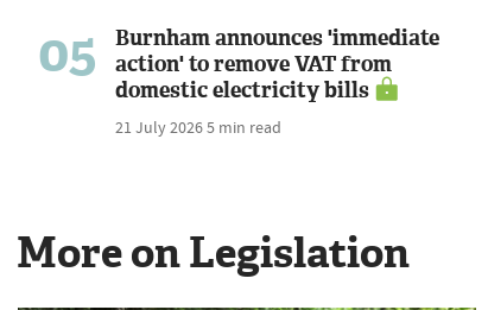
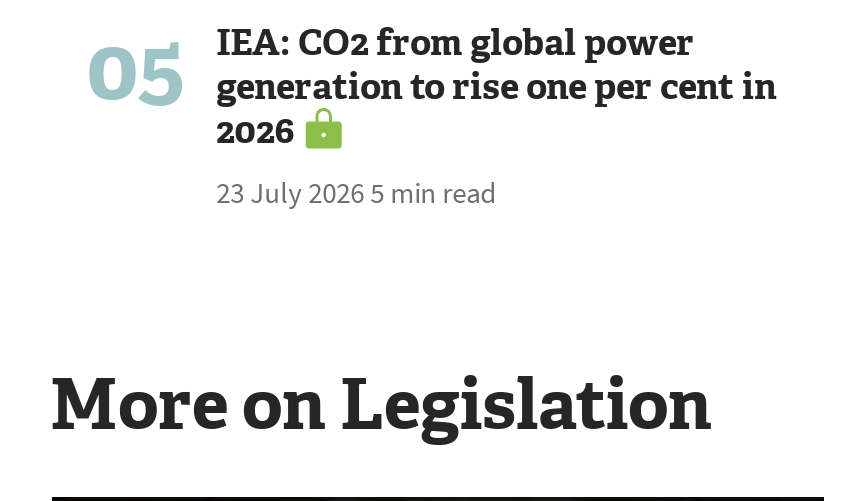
[115,24,439,138] Burnham announces 'immediate | action' to remove VAT from | domestic electricity bills | 21 July 2026 5 min read -> [216,19,776,211] IEA: CO2 from global power | generation to rise one per cent in | 2026 | 23 July 2026 5 min read

